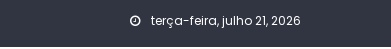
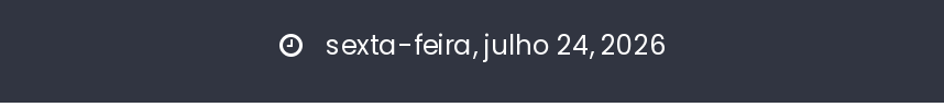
[147,12,300,29] terça-feira, julho 21, 2026 -> [319,26,667,63] sexta-feira, julho 24, 2026

